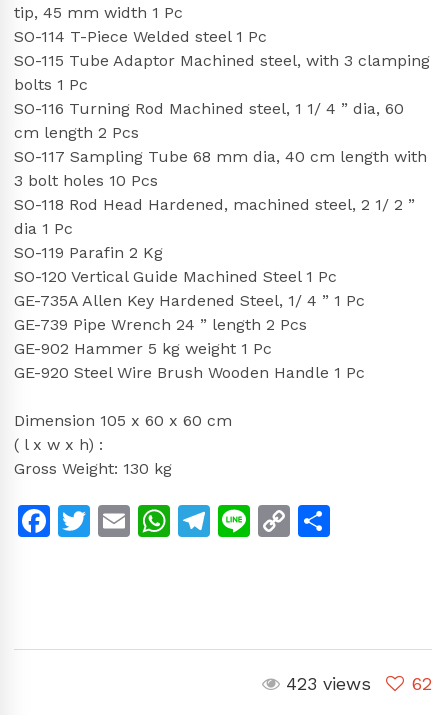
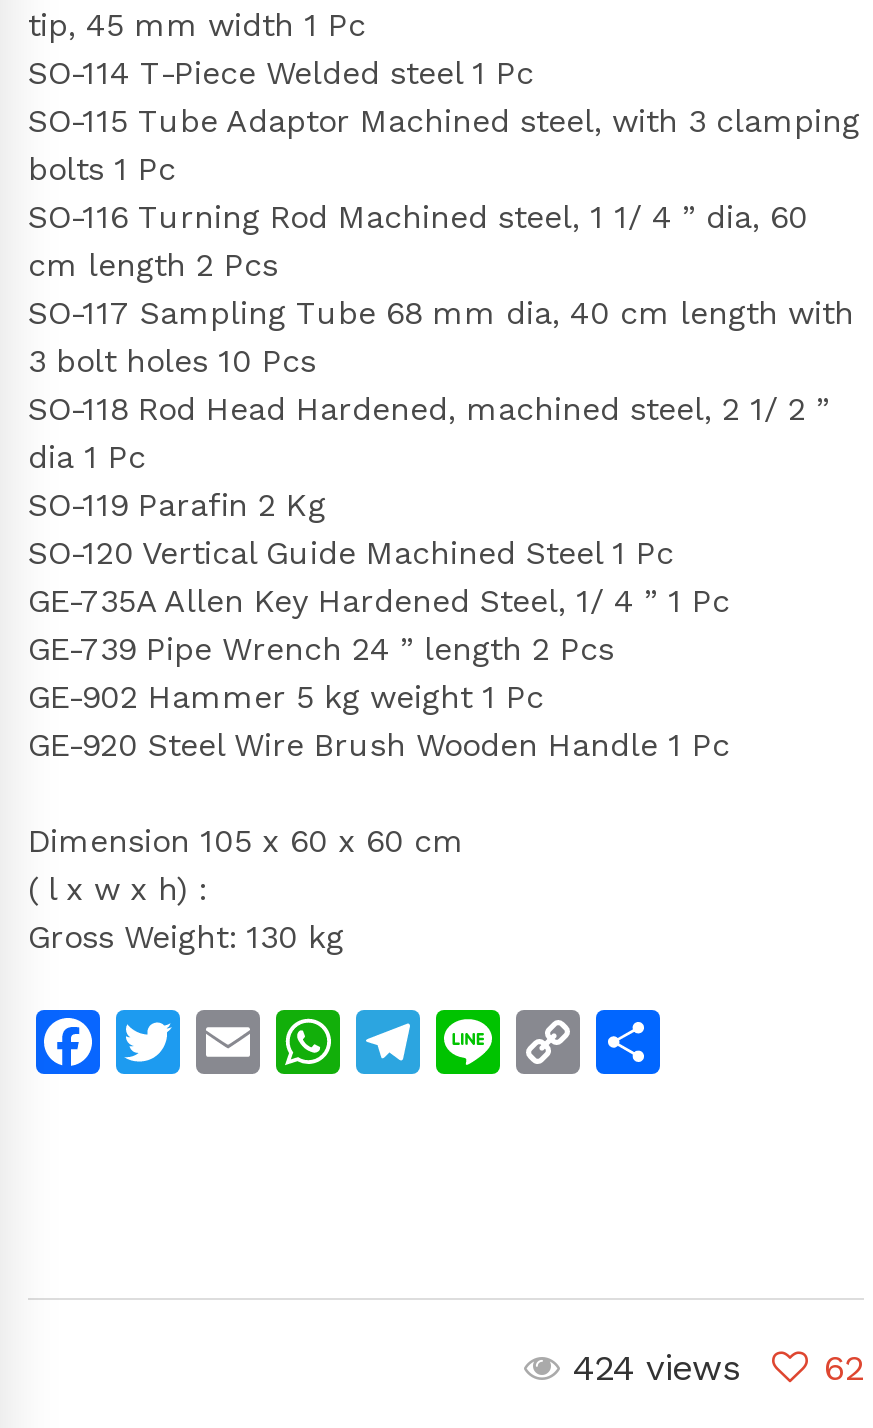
[280,673,432,694] 423 views 62 -> [560,1346,864,1388] 424 views 62

